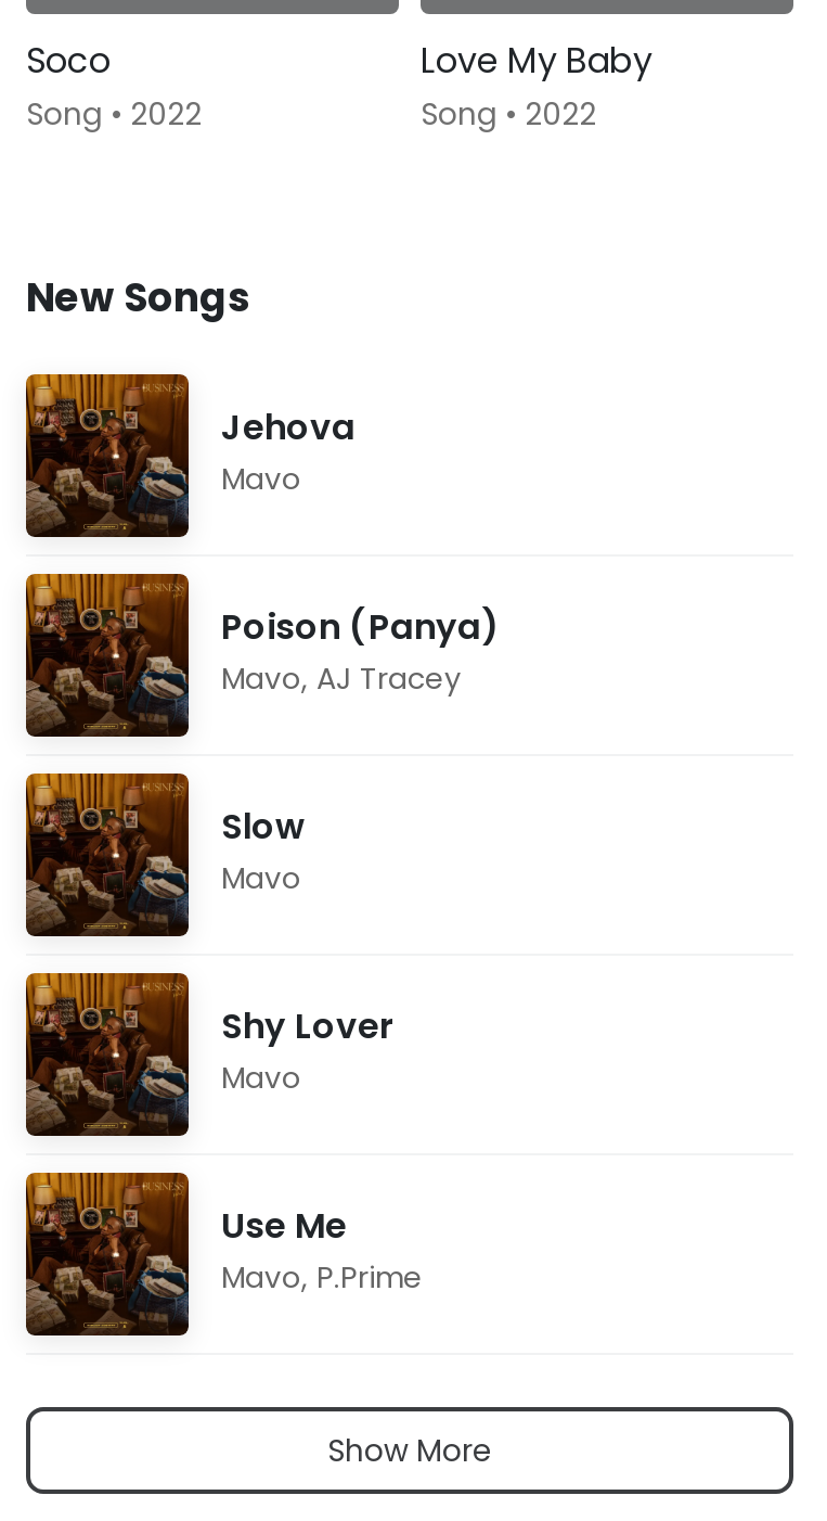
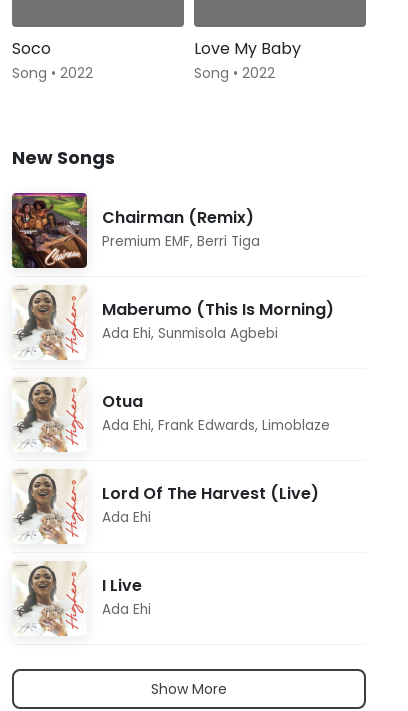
[26,372,356,537] [image] | Jehova | Mavo -> [11,192,260,269] [image] | Chairman (Remix) | Premium EMF, Berri Tiga
[24,572,499,739] [image] | Poison (Panya) | Mavo, AJ Tracey -> [12,285,334,361] [image] | Maberumo (This Is Morning) | Ada Ehi, Sunmisola Agbebi
[24,771,306,938] [image] | Slow | Mavo -> [12,377,330,453] [image] | Otua | Ada Ehi, Frank Edwards, Limoblaze
[24,971,395,1138] [image] | Shy Lover | Mavo -> [12,469,319,545] [image] | Lord Of The Harvest (Live) | Ada Ehi
[24,1171,423,1338] [image] | Use Me | Mavo, P.Prime -> [12,561,151,637] [image] | I Live | Ada Ehi

